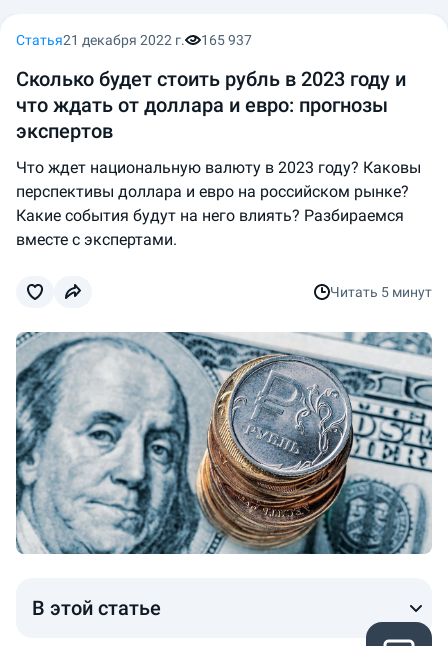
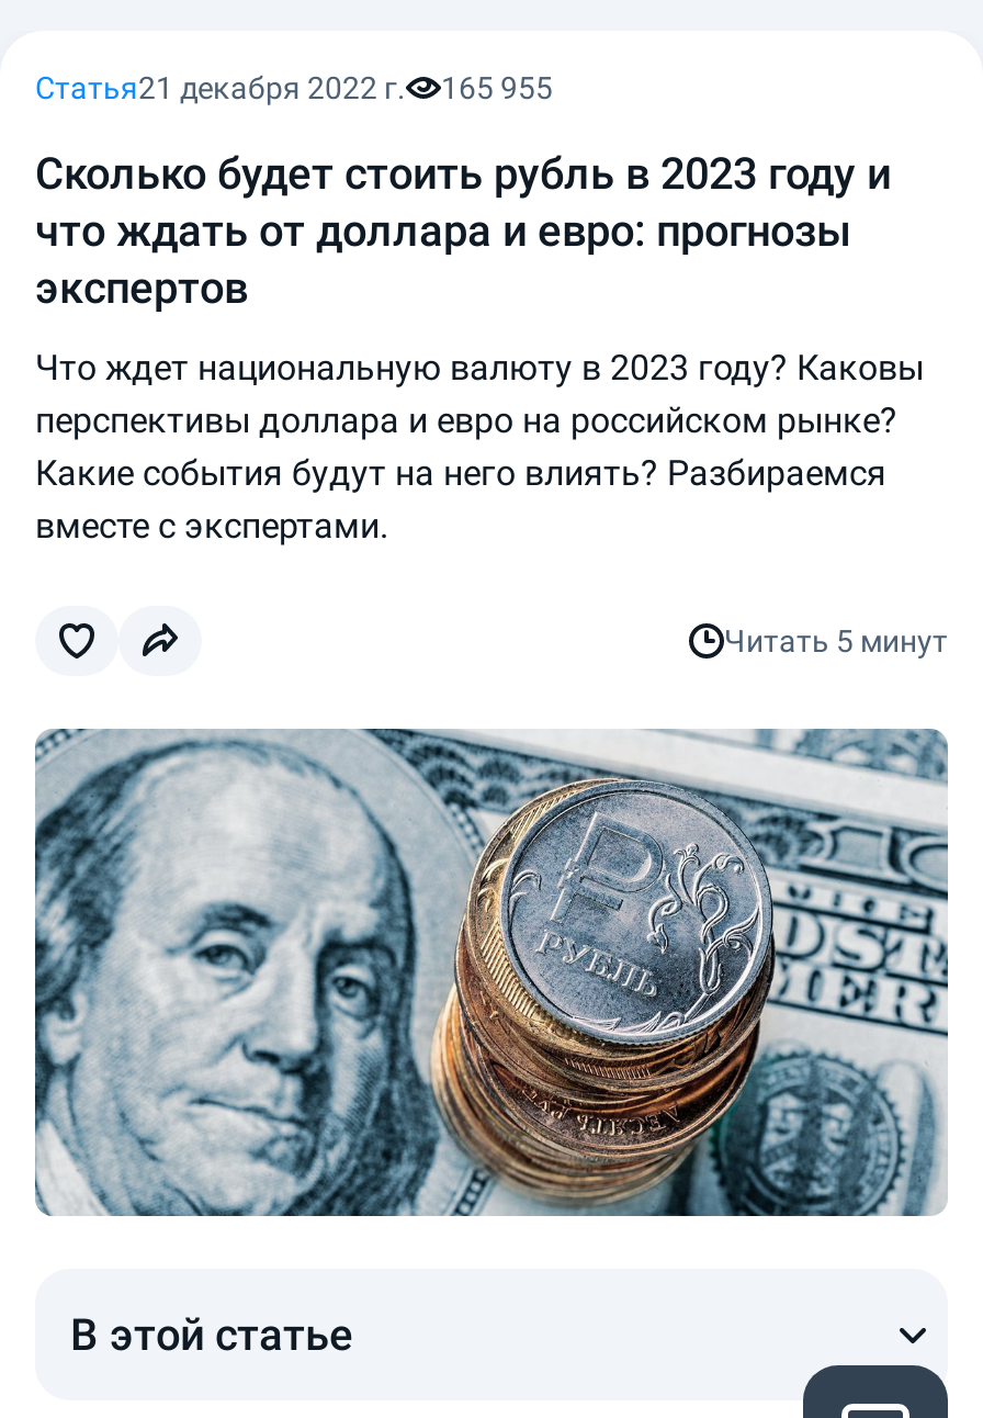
[16,32,252,48] Статья21 декабря 2022 г. 165 937 -> [35,70,553,105] Статья21 декабря 2022 г. 165 955

